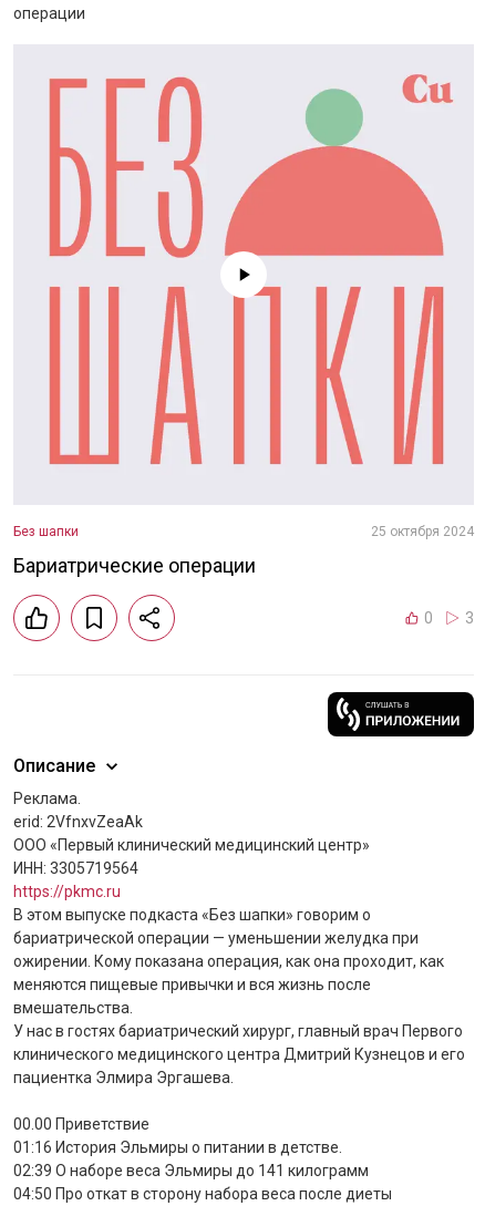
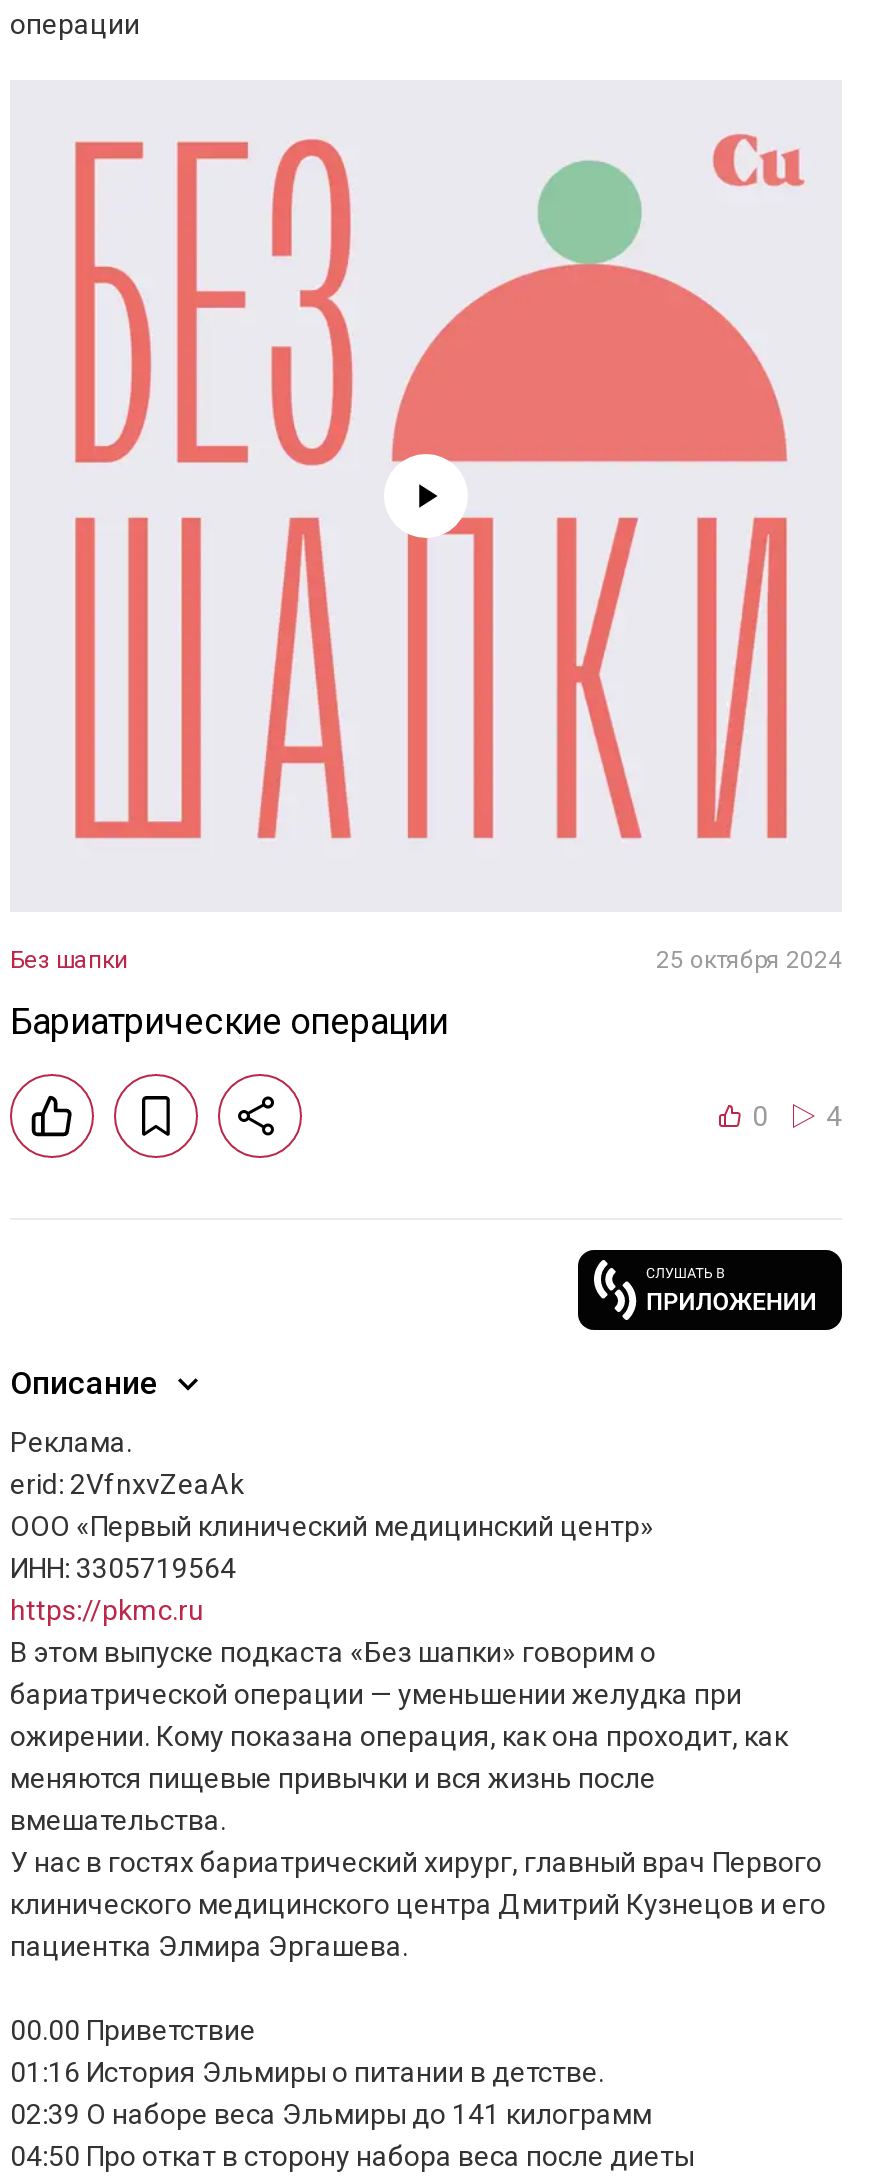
[424,609,474,626] 0 3 -> [752,1099,842,1131] 0 4

